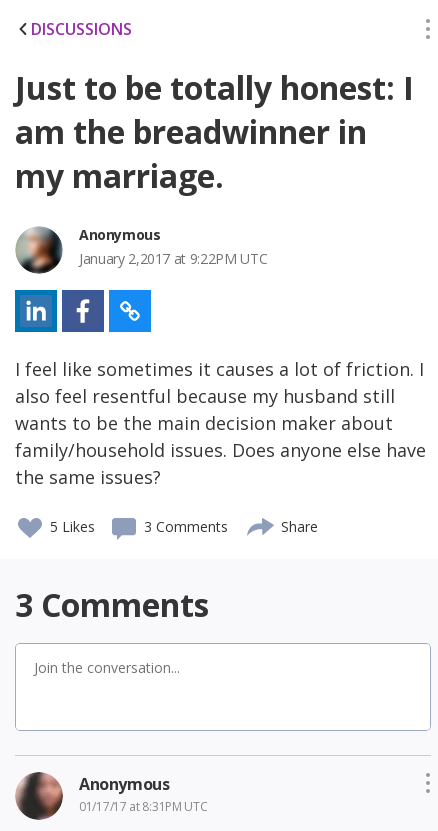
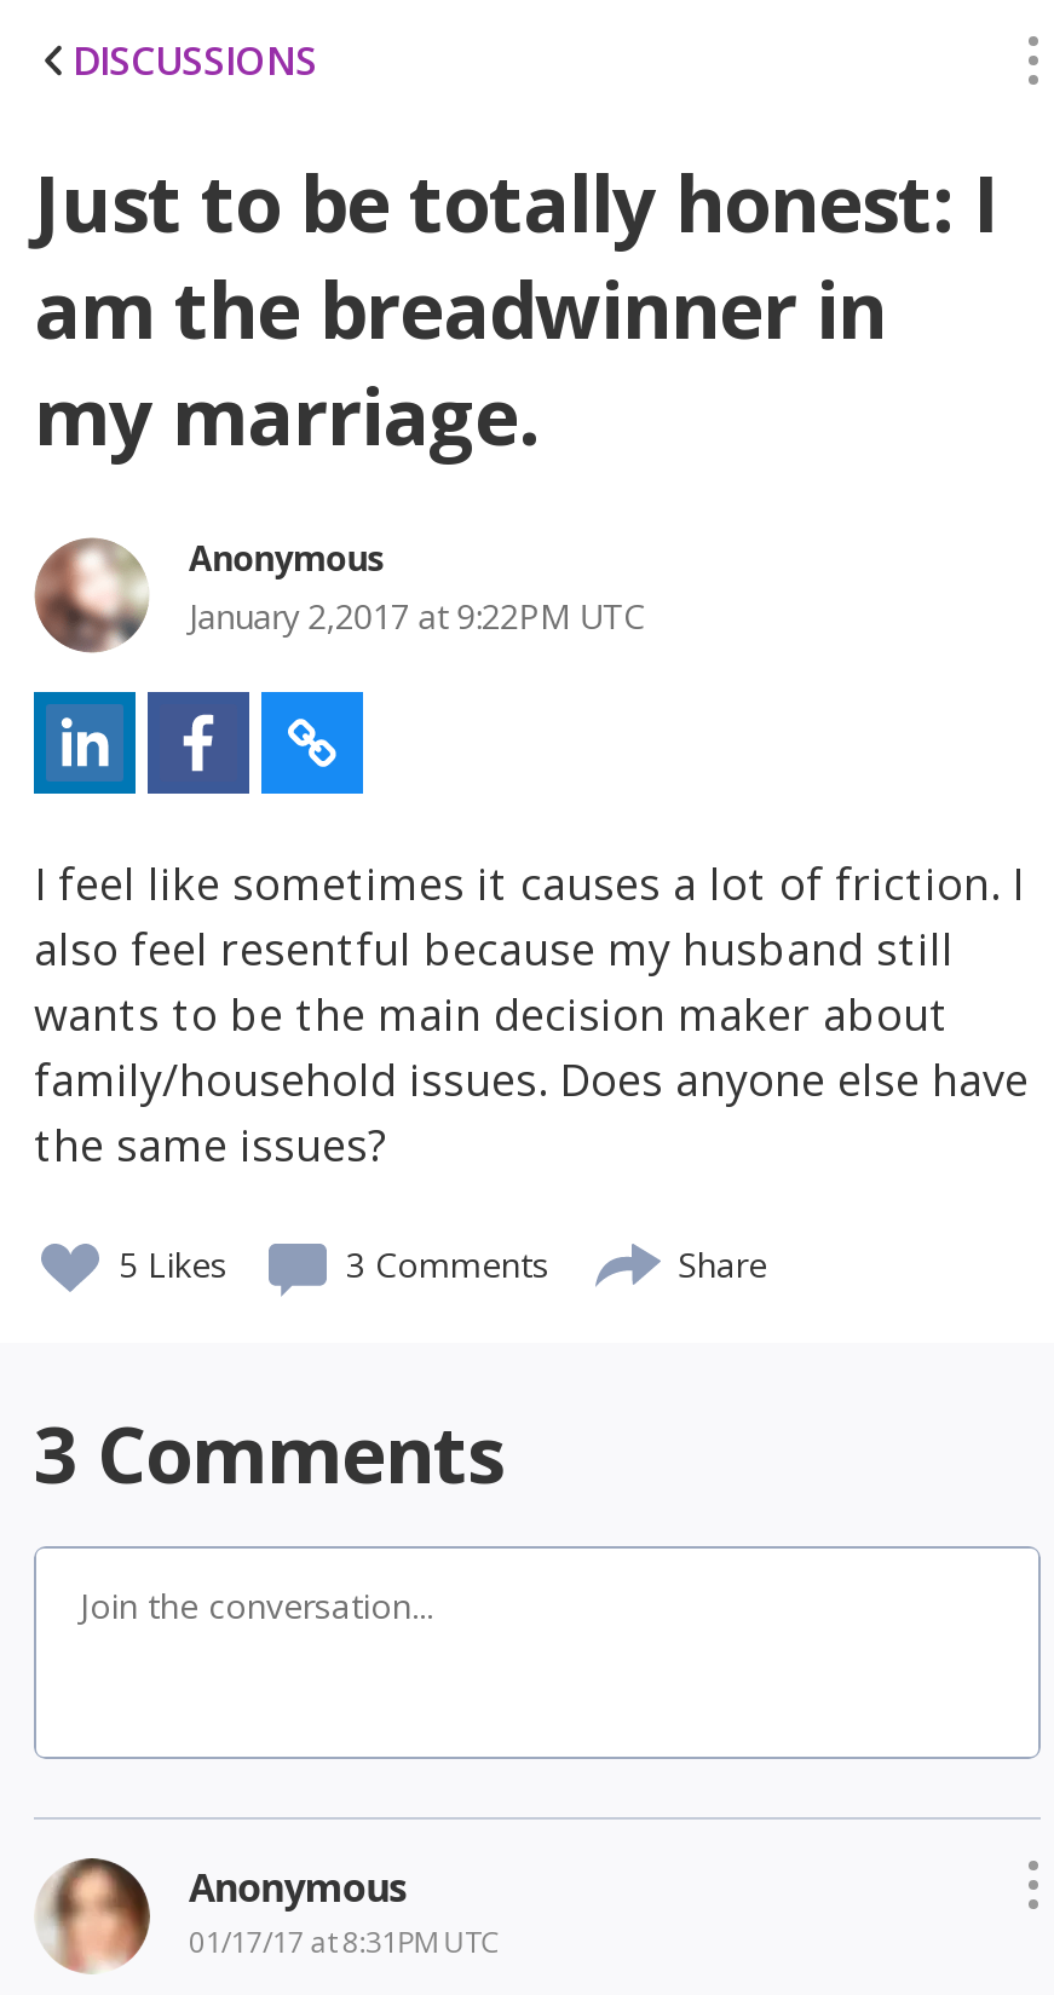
[16,226,63,274] [image] -> [36,537,148,653] [image]
[15,774,62,820] [image] -> [36,1861,148,1972] [image]

